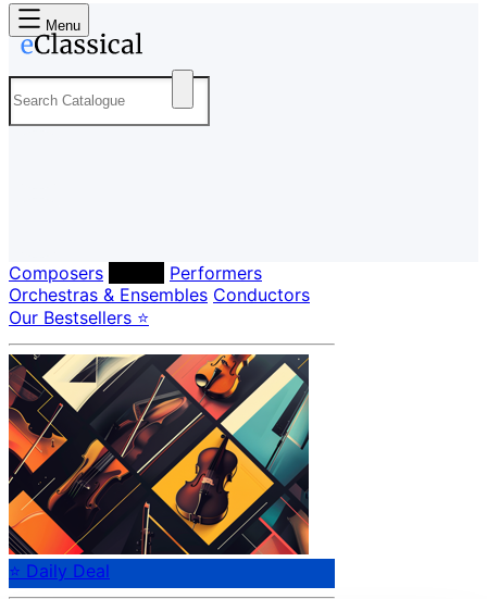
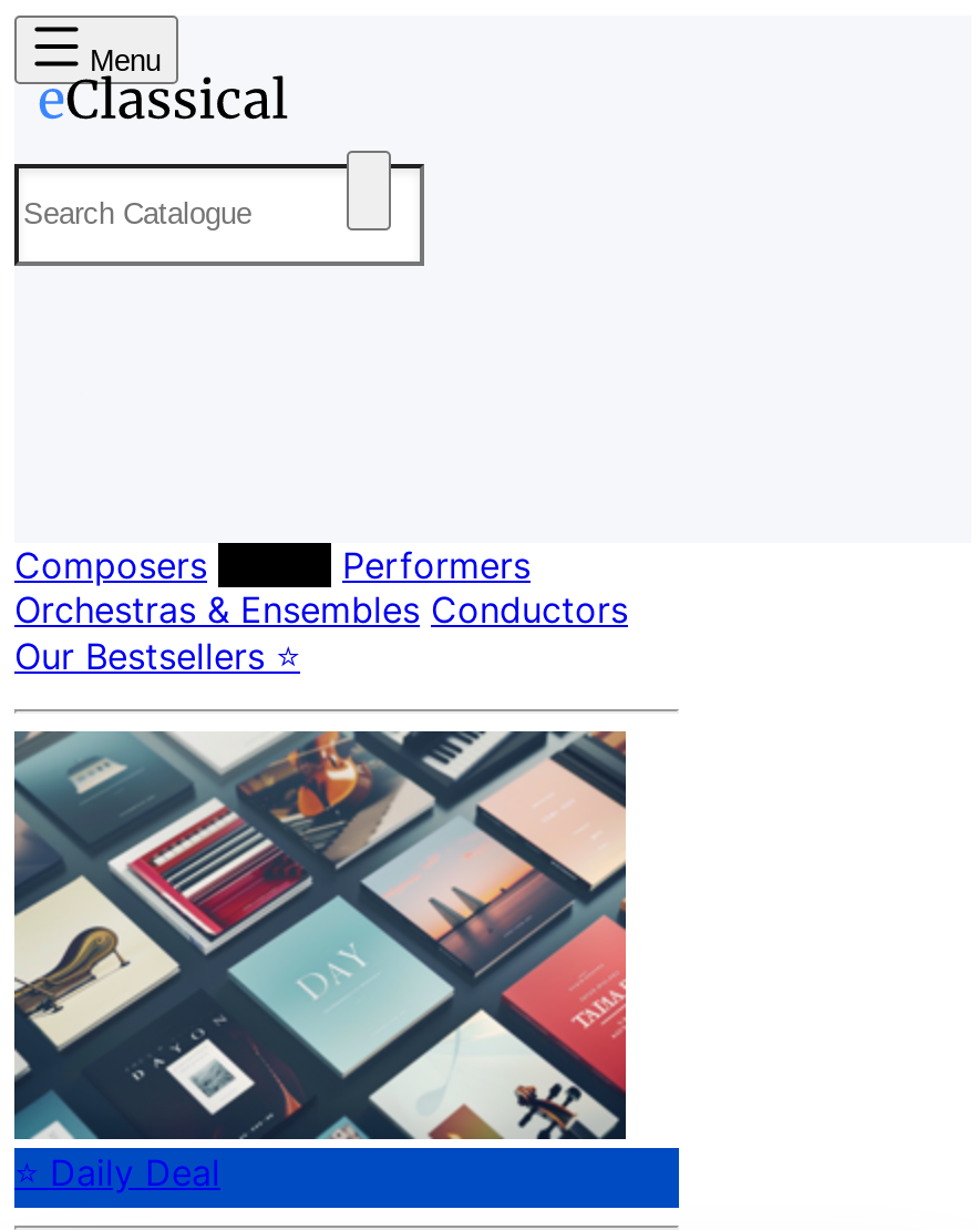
[8,353,310,556] [image] -> [12,729,628,1141] [image]

